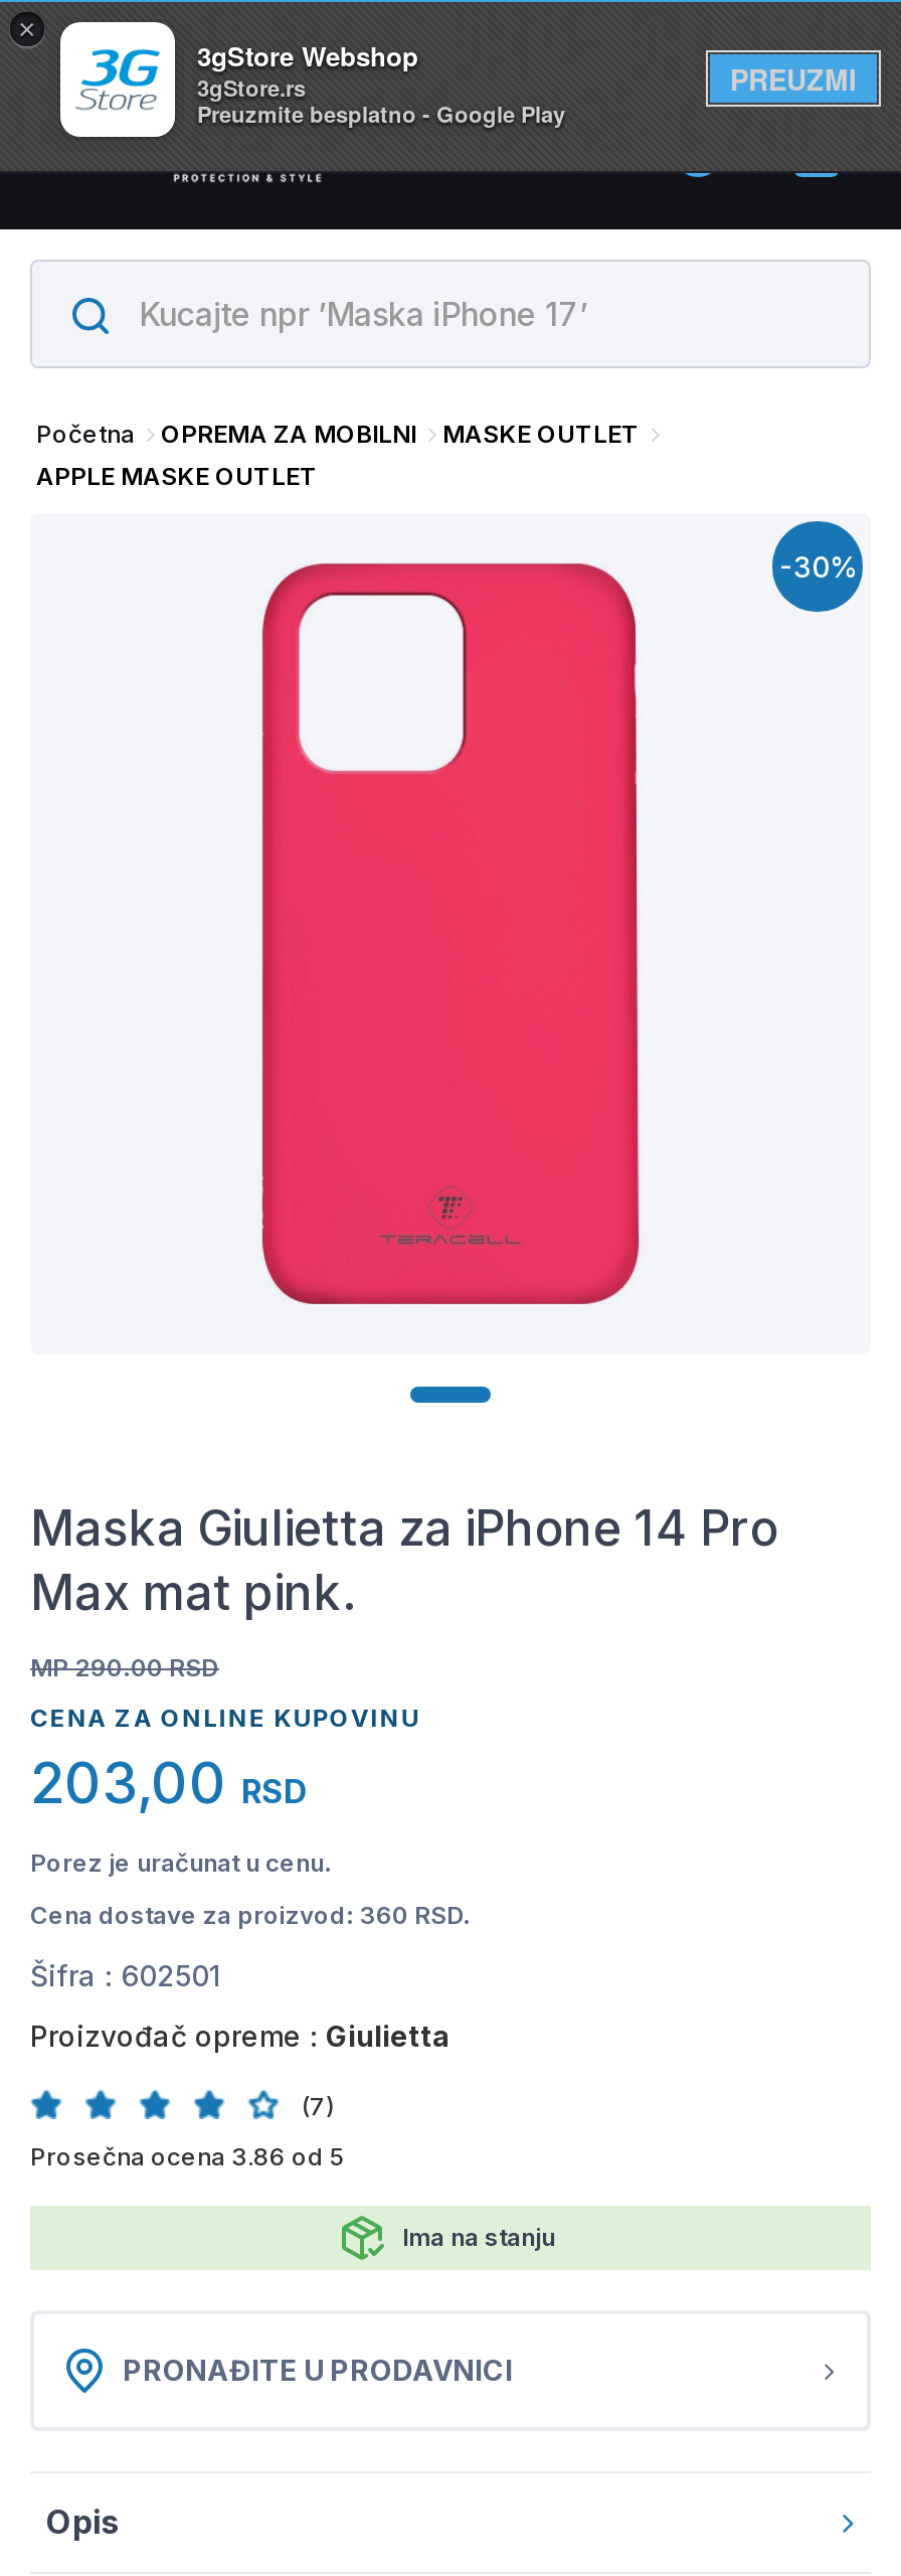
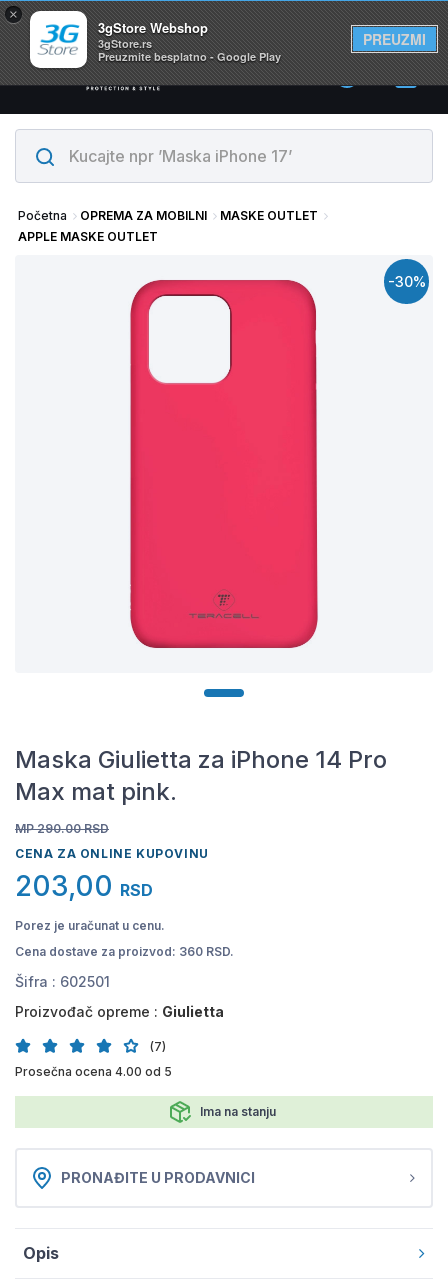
[30,2141,346,2171] Prosečna ocena 3.86 od 5 -> [15,1064,172,1079] Prosečna ocena 4.00 od 5

